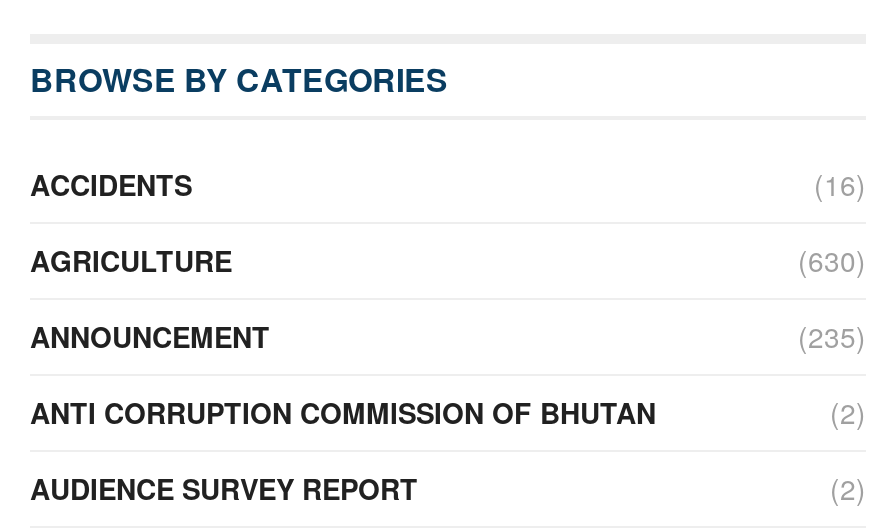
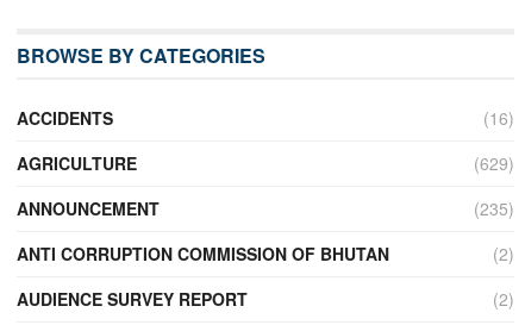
[798,241,866,281] (630) -> [474,152,514,175] (629)

